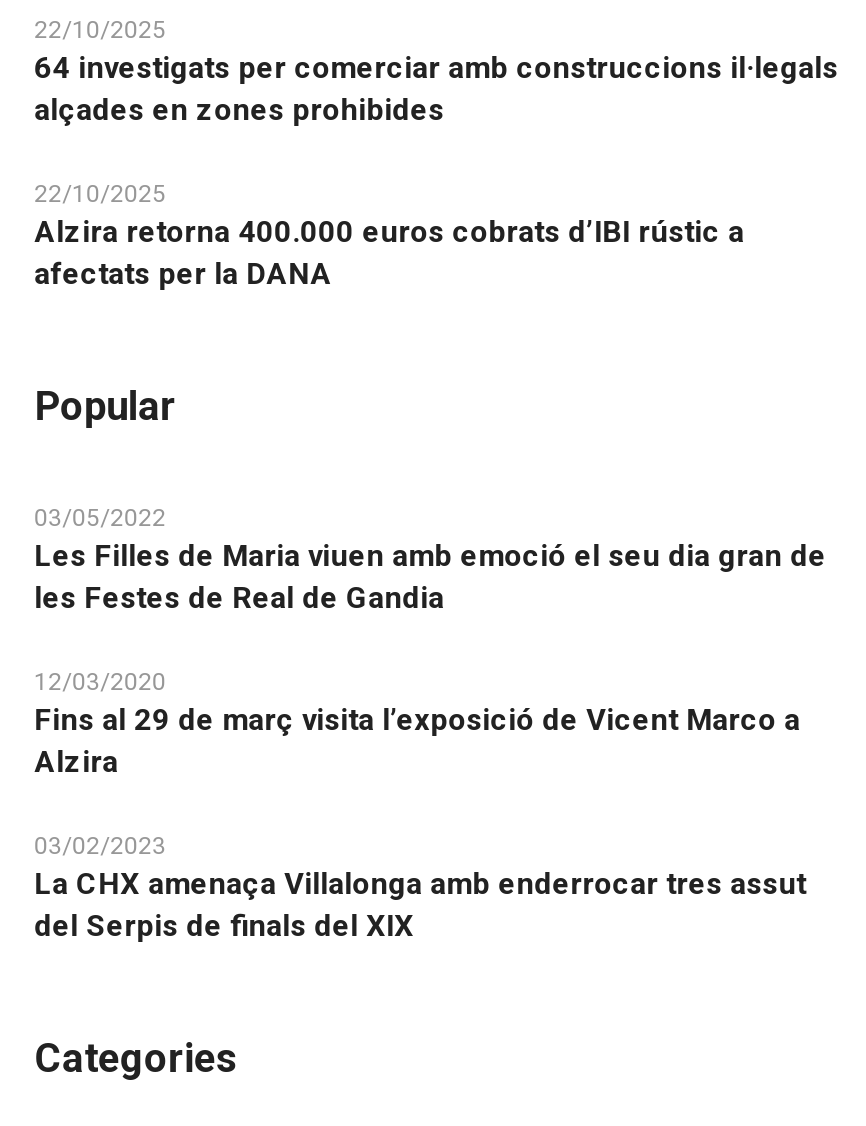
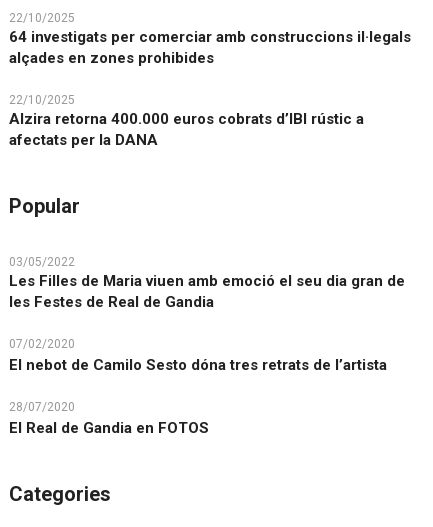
[34,668,800,780] 12/03/2020 | Fins al 29 de març visita l’exposició de Vicent Marco a | Alzira -> [9,337,387,374] 07/02/2020 | El nebot de Camilo Sesto dóna tres retrats de l’artista
[34,832,806,944] 03/02/2023 | La CHX amenaça Villalonga amb enderrocar tres assut | del Serpis de finals del XIX -> [9,400,209,437] 28/07/2020 | El Real de Gandia en FOTOS

